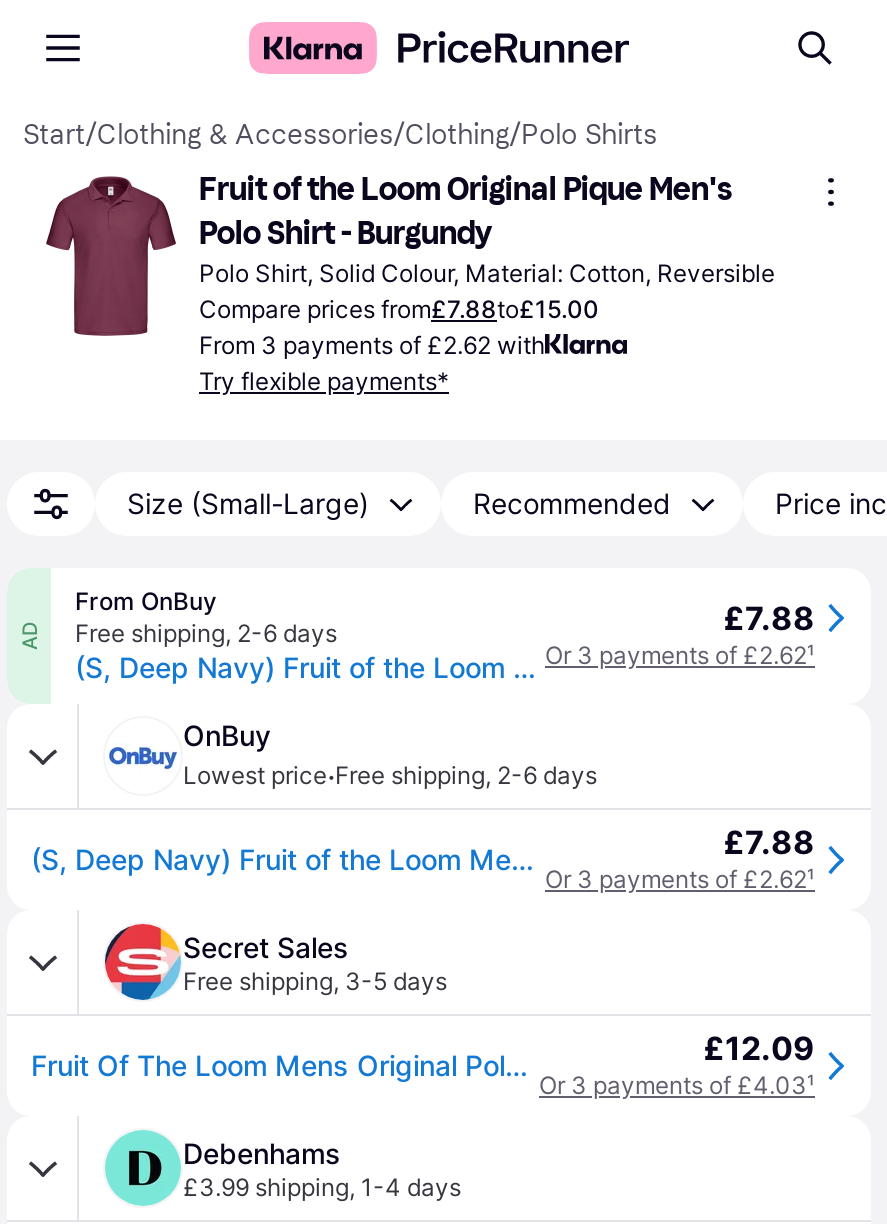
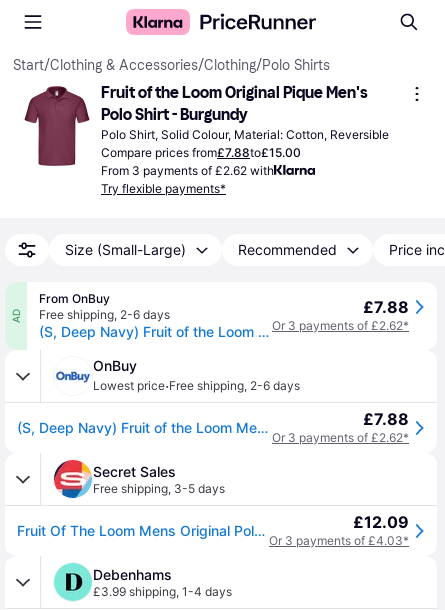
[545,640,815,670] Or 3 payments of £2.62¹ -> [272,318,409,333] Or 3 payments of £2.62*
[545,864,815,894] Or 3 payments of £2.62¹ -> [272,430,409,445] Or 3 payments of £2.62*
[539,1070,815,1100] Or 3 payments of £4.03¹ -> [269,533,409,548] Or 3 payments of £4.03*

